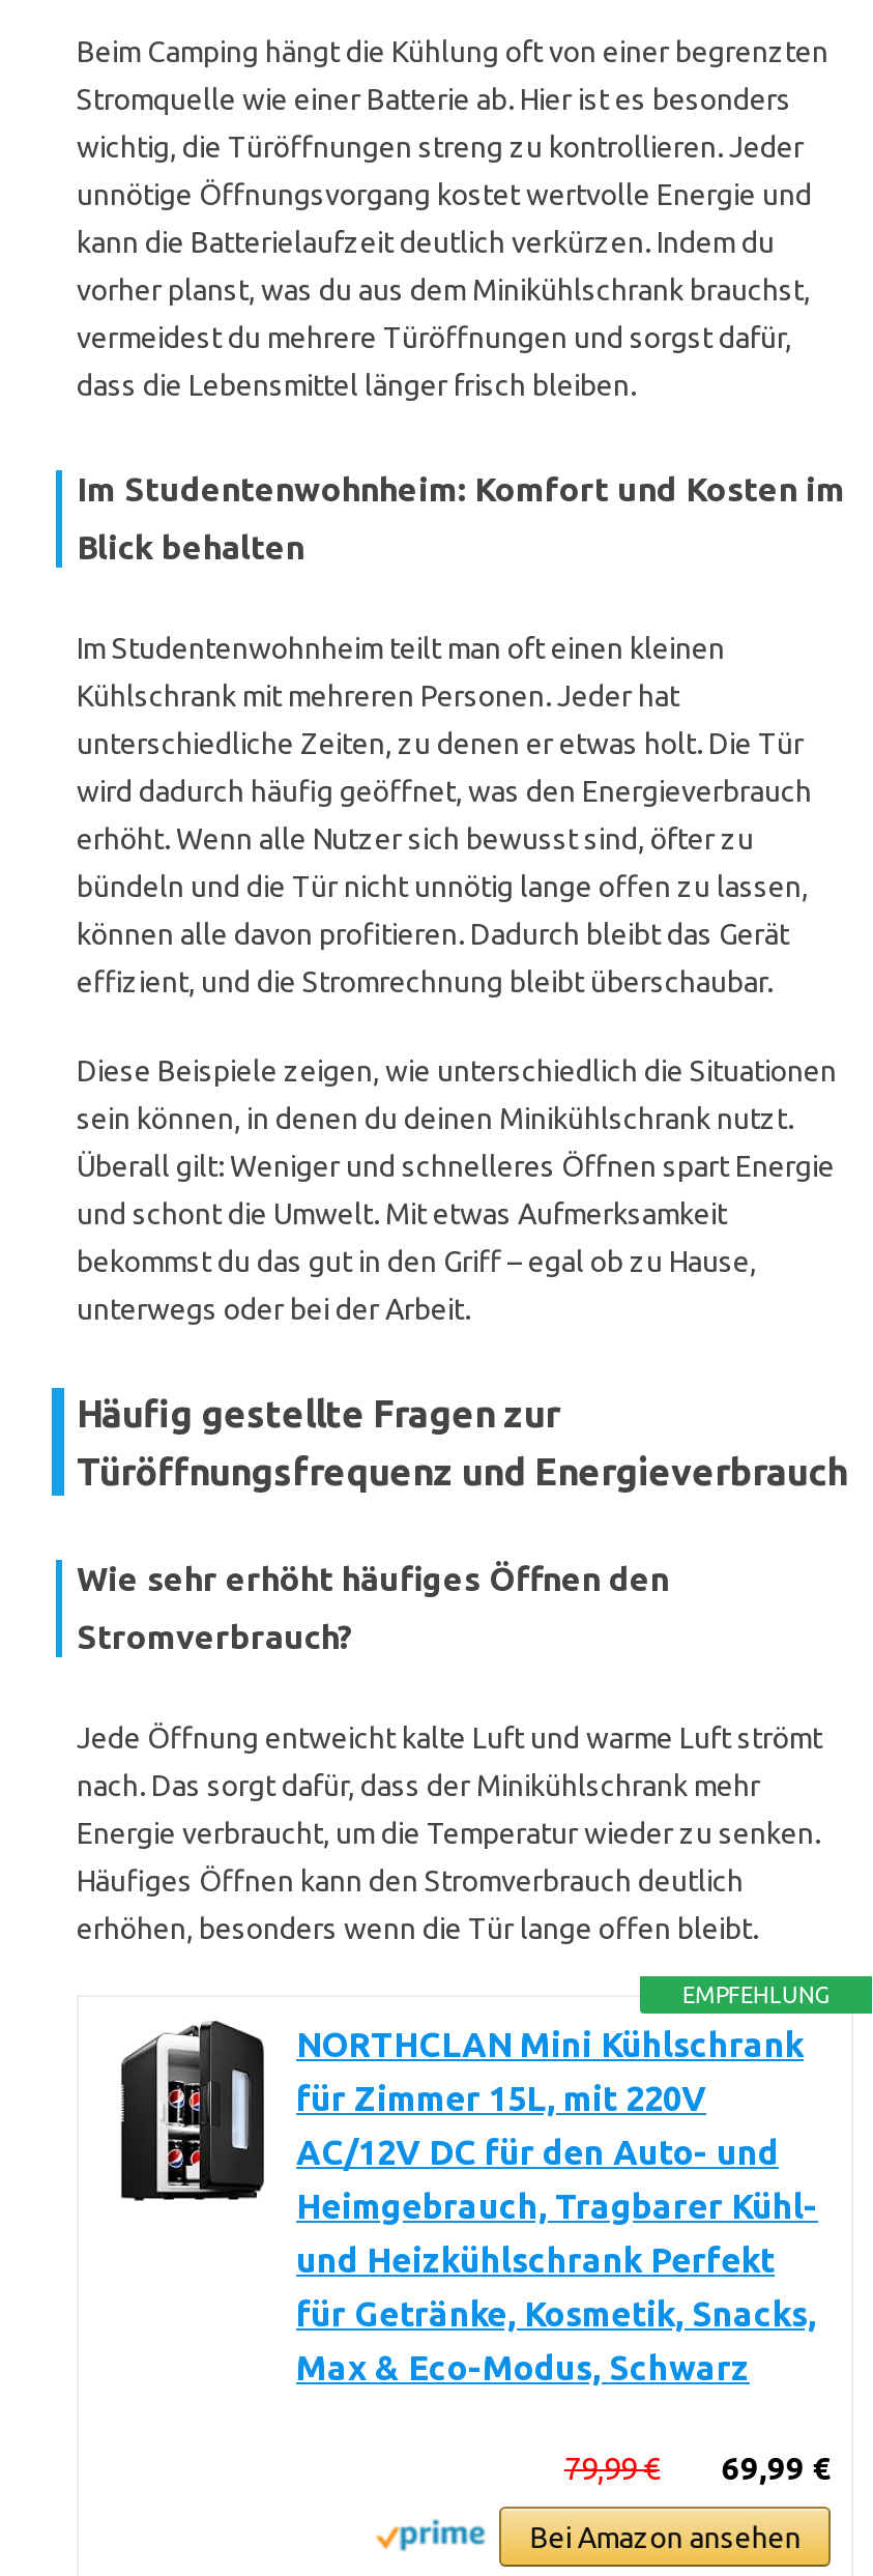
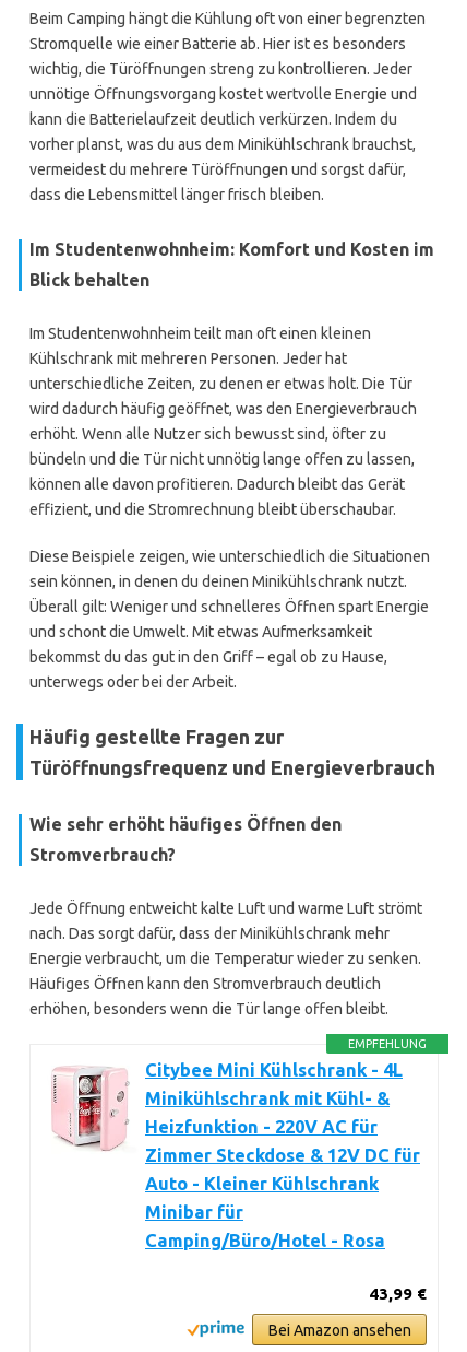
[118,2020,818,2386] [image] | NORTHCLAN Mini Kühlschrank | für Zimmer 15L, mit 220V | AC/12V DC für den Auto- und | Heimgebrauch, Tragbarer Kühl- | und Heizkühlschrank Perfekt | für Getränke, Kosmetik, Snacks, | Max & Eco-Modus, Schwarz -> [51,1058,420,1250] [image] | Citybee Mini Kühlschrank - 4L | Minikühlschrank mit Kühl- & | Heizfunktion - 220V AC für | Zimmer Steckdose & 12V DC für | Auto - Kleiner Kühlschrank | Minibar für | Camping/Büro/Hotel - Rosa
[564,2451,831,2486] 69,99 € | 79,99 € -> [369,1284,427,1303] 43,99 €

